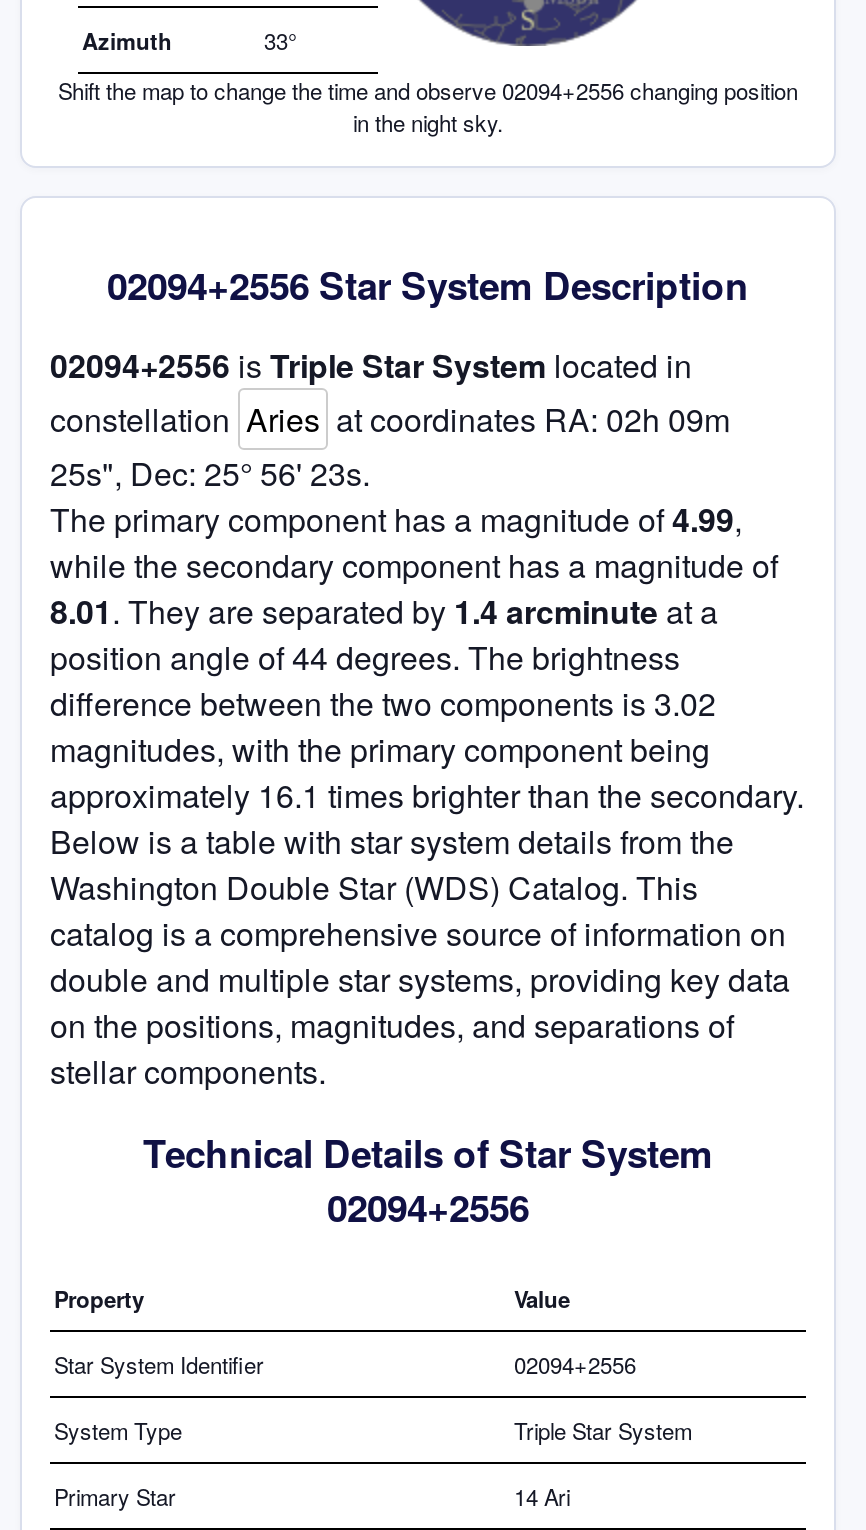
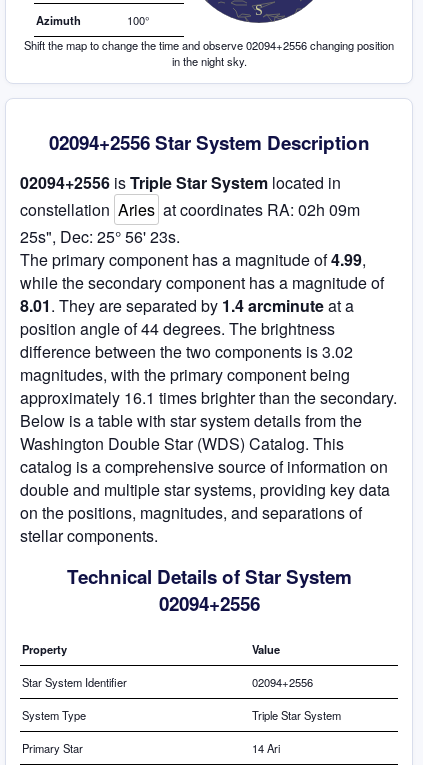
[264,24,296,56] 33° -> [127,12,149,28] 100°

